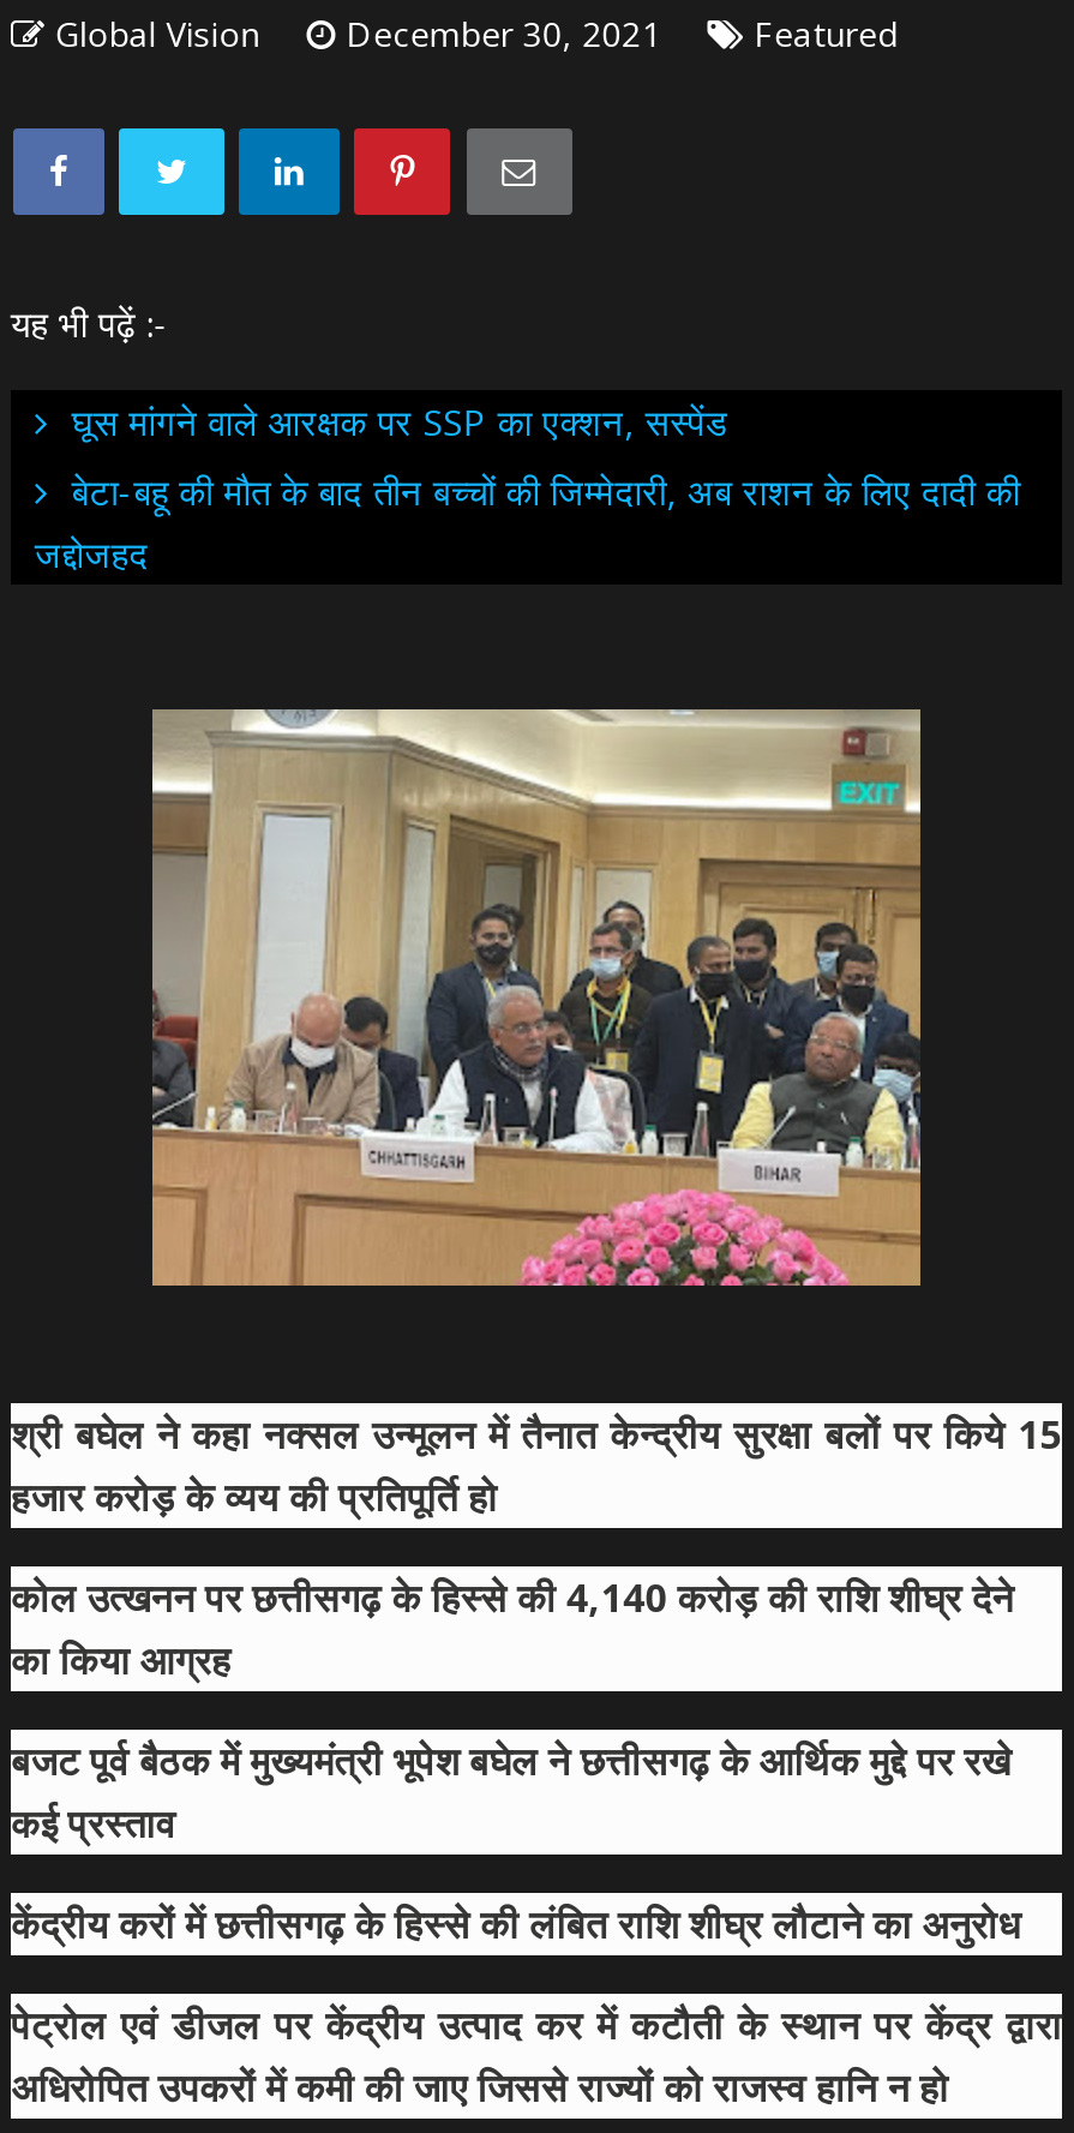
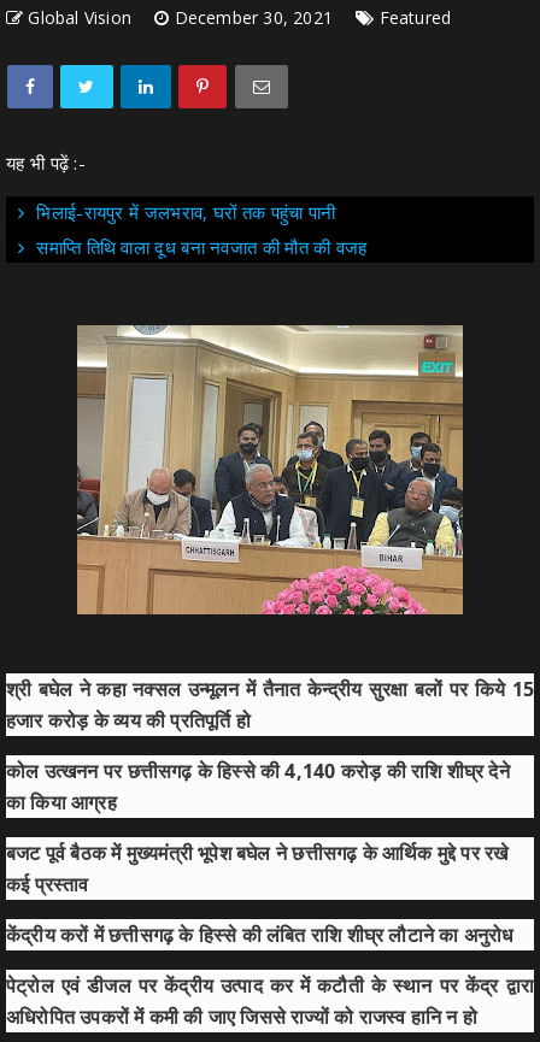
[35,398,1020,578] घूस मांगने वाले आरक्षक पर SSP का एक्शन, सस्पेंड | बेटा-बहू की मौत के बाद तीन बच्चों की जिम्मेदारी, अब राशन के लिए दादी की | जद्दोजहद -> [37,200,367,259] भिलाई-रायपुर में जलभराव, घरों तक पहुंचा पानी | समाप्ति तिथि वाला दूध बना नवजात की मौत की वजह

